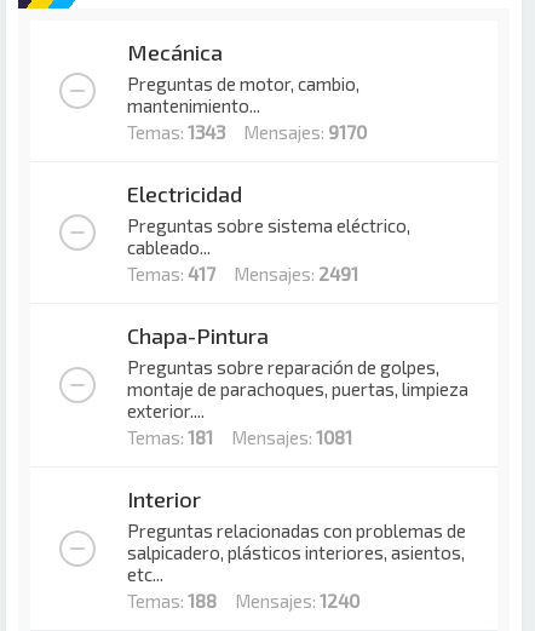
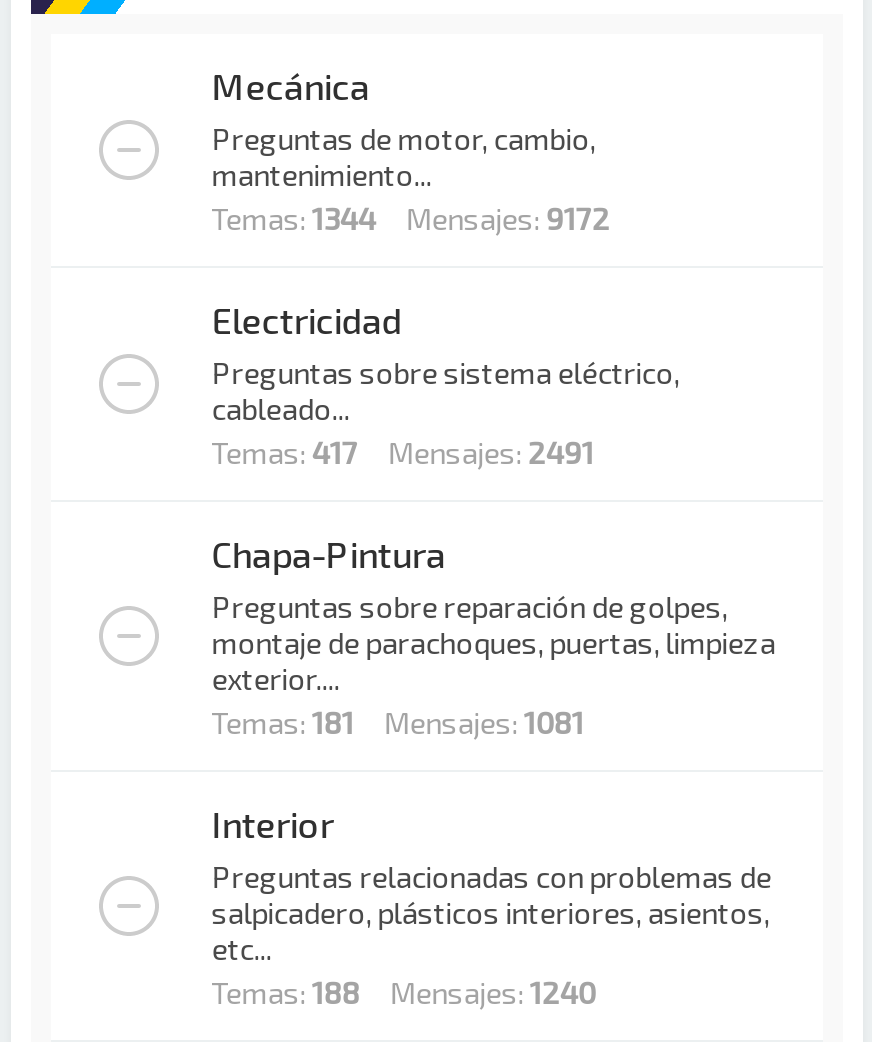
[127,121,367,143] Temas: 1343 Mensajes: 9170 -> [211,200,609,236] Temas: 1344 Mensajes: 9172

